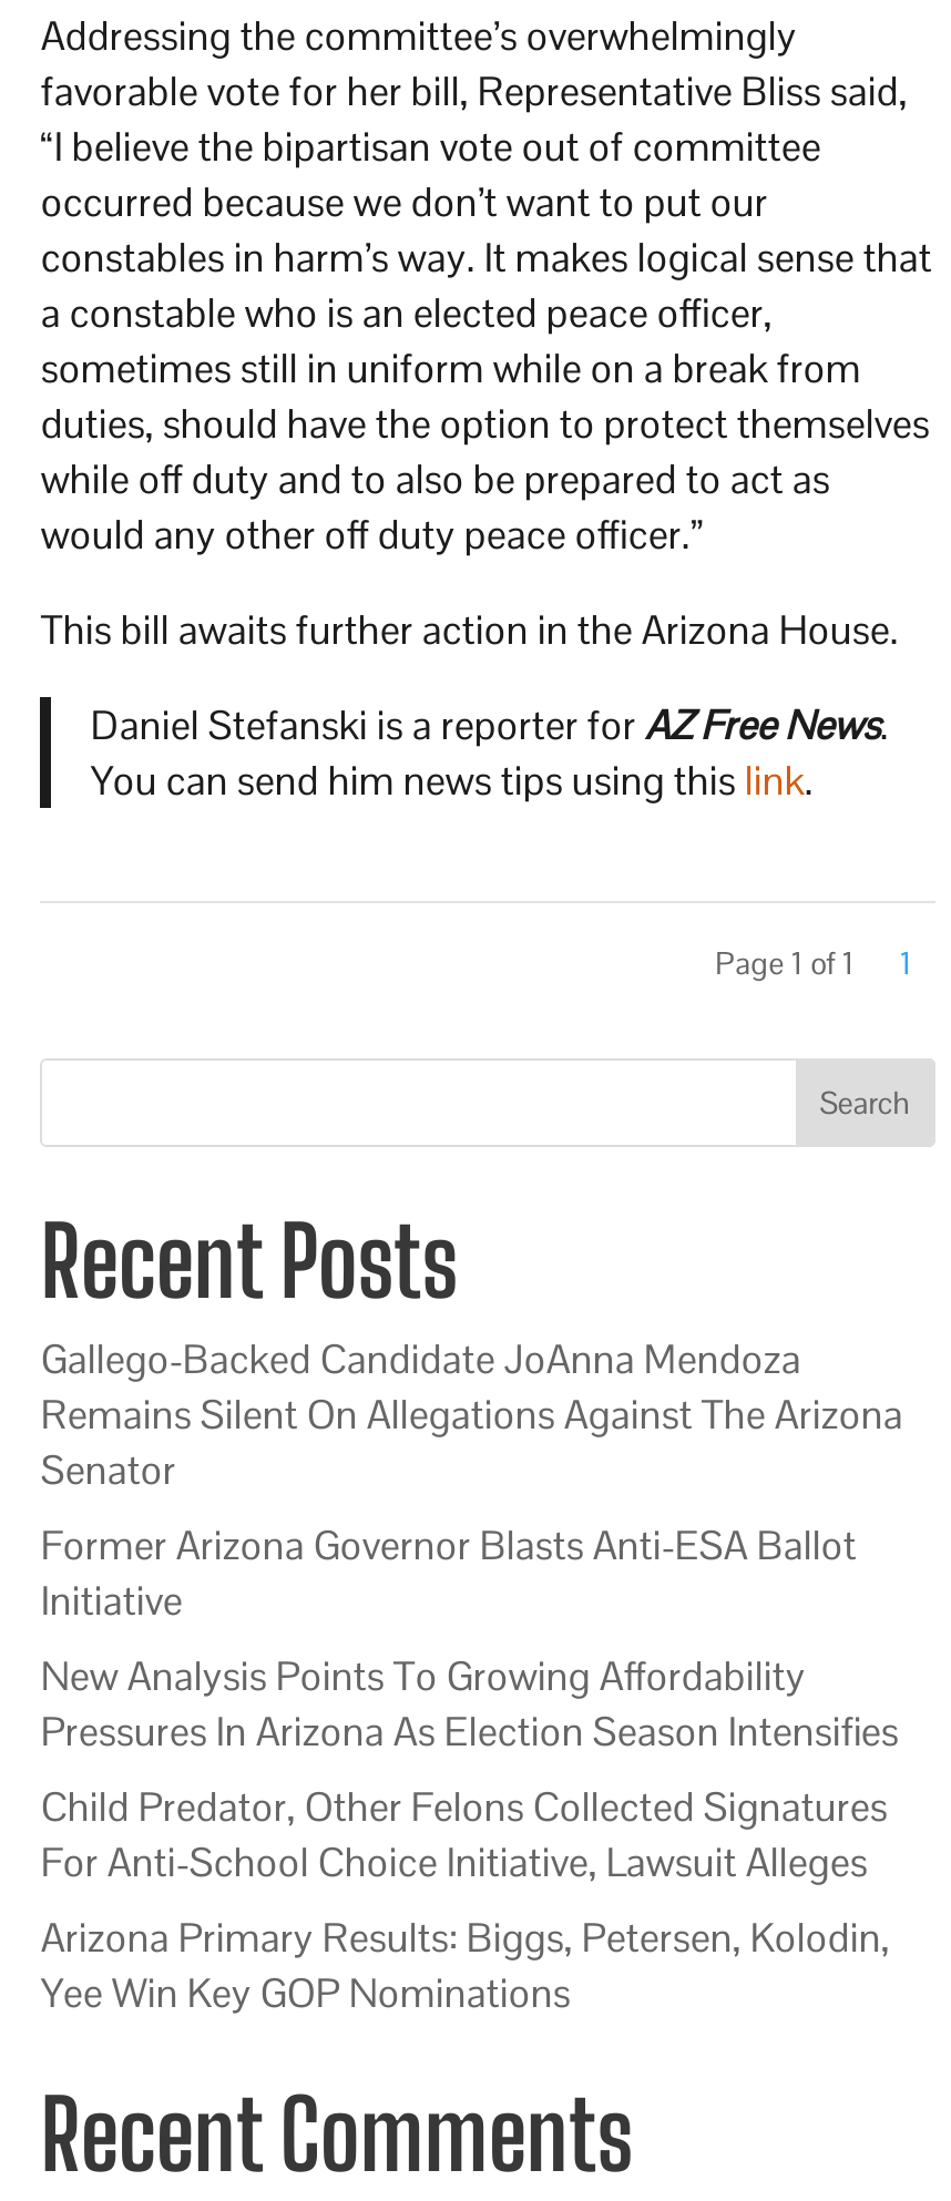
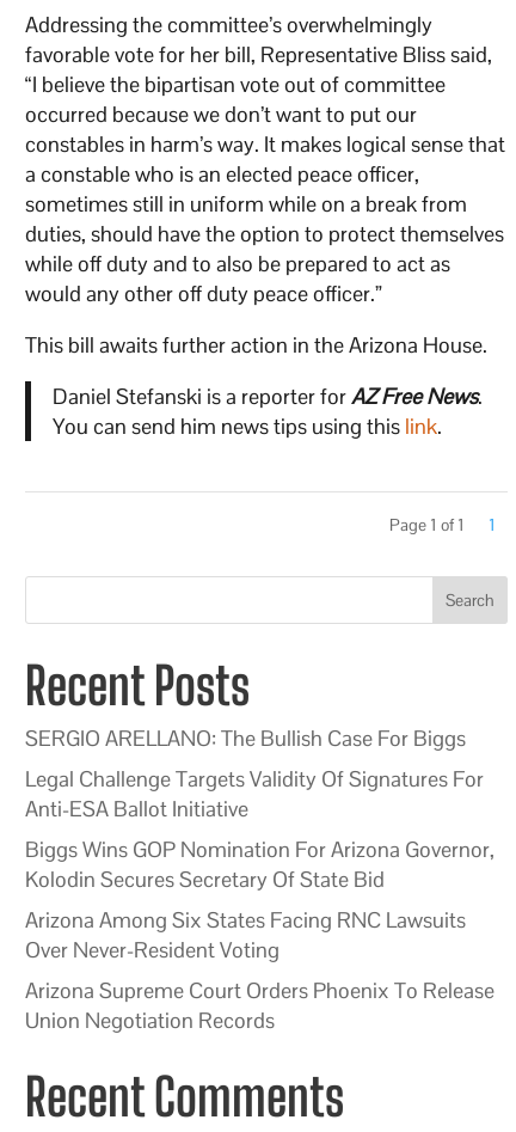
[41,1334,903,1496] Gallego-Backed Candidate JoAnna Mendoza | Remains Silent On Allegations Against The Arizona | Senator -> [26,724,466,752] SERGIO ARELLANO: The Bullish Case For Biggs
[41,1521,857,1627] Former Arizona Governor Blasts Anti-ESA Ballot | Initiative -> [26,765,484,822] Legal Challenge Targets Validity Of Signatures For | Anti-ESA Ballot Initiative
[41,1651,899,1758] New Analysis Points To Growing Affordability | Pressures In Arizona As Election Season Intensifies -> [26,836,495,893] Biggs Wins GOP Nomination For Arizona Governor, | Kolodin Secures Secretary Of State Bid
[41,1782,888,1888] Child Predator, Other Felons Collected Signatures | For Anti-School Choice Initiative, Lawsuit Alleges -> [26,906,466,963] Arizona Among Six States Facing RNC Lawsuits | Over Never-Resident Voting
[41,1913,890,2019] Arizona Primary Results: Biggs, Petersen, Kolodin, | Yee Win Key GOP Nominations -> [26,977,495,1034] Arizona Supreme Court Orders Phoenix To Release | Union Negotiation Records

